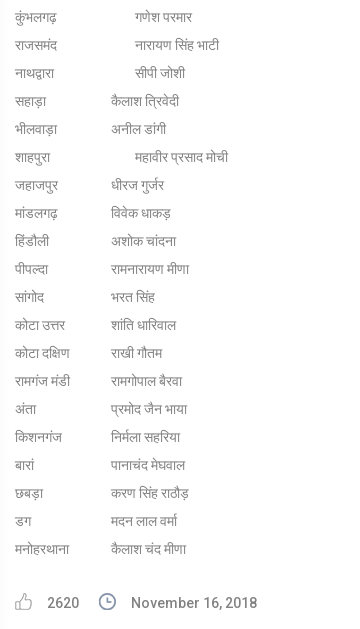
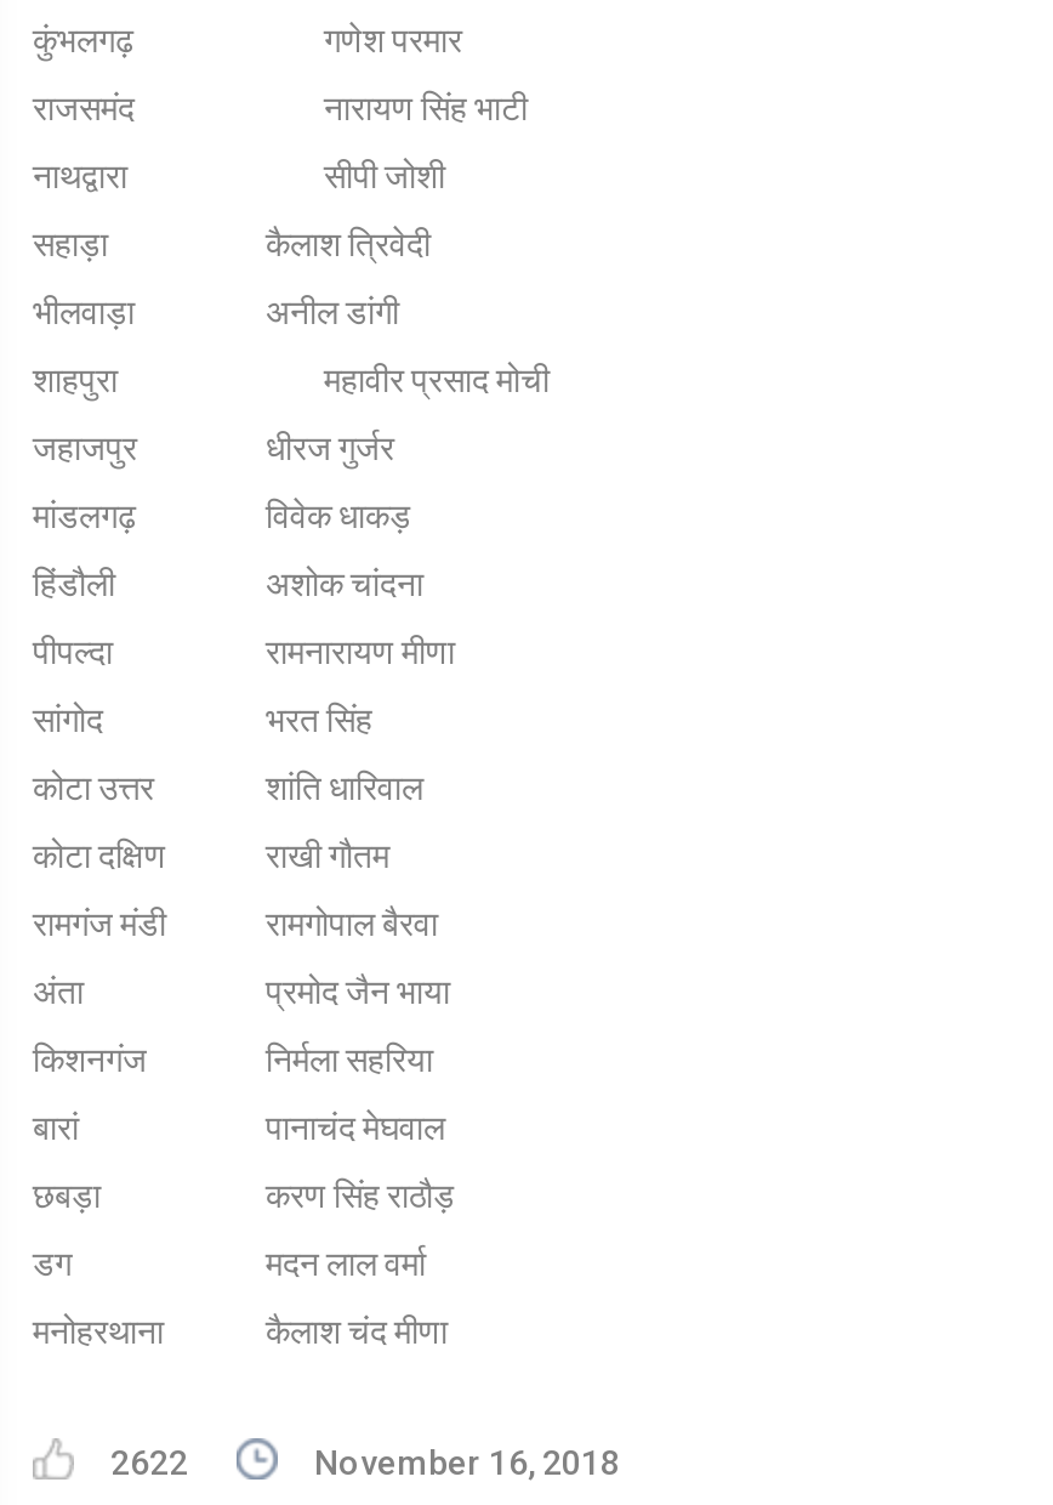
[47,595,79,611] 2620 -> [110,1444,188,1482] 2622

